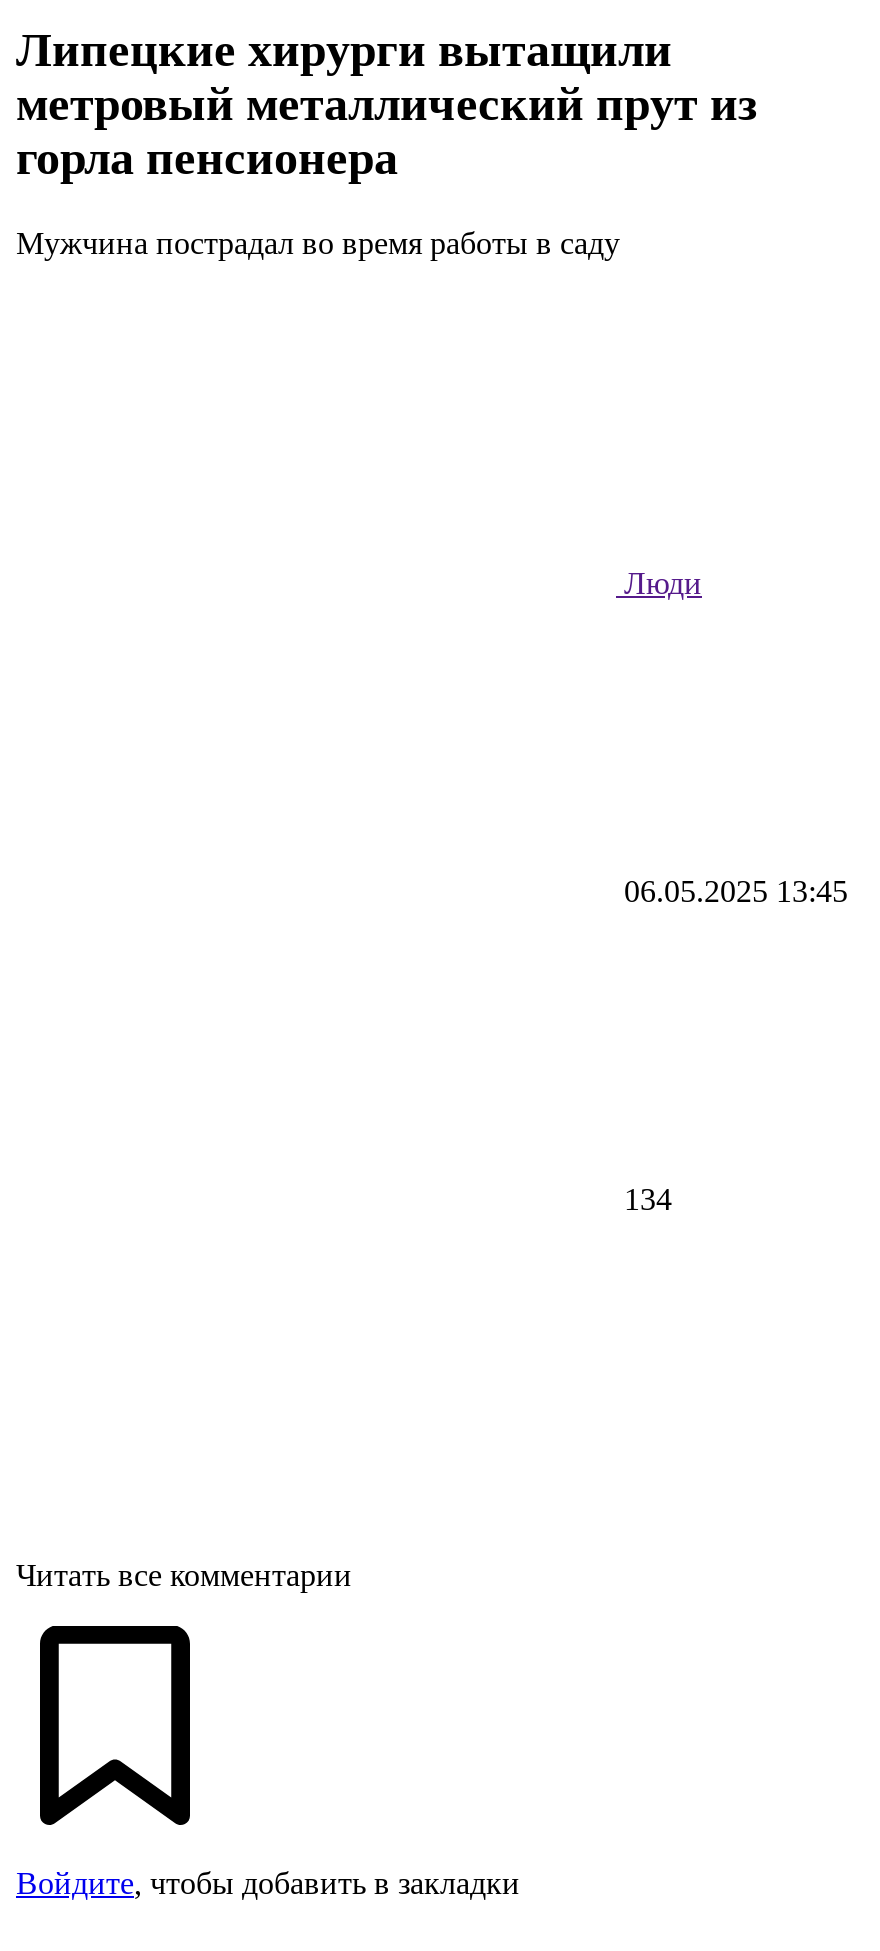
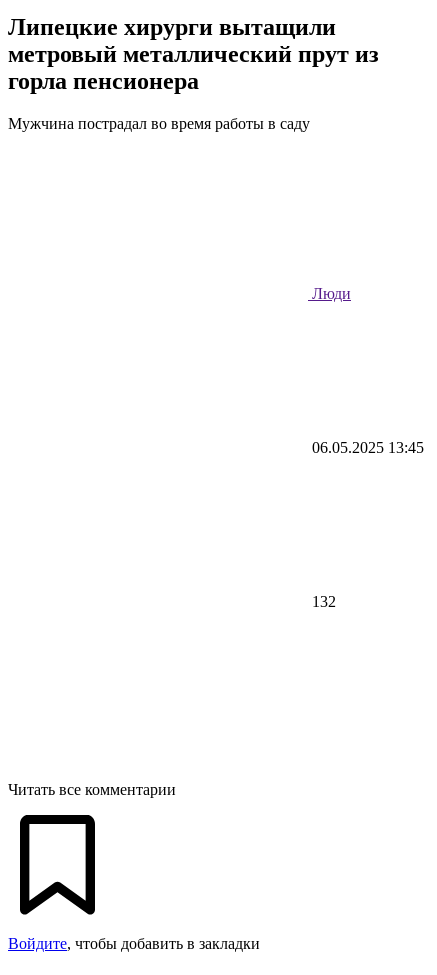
[616,1182,672,1216] 134 -> [308,593,336,610] 132

